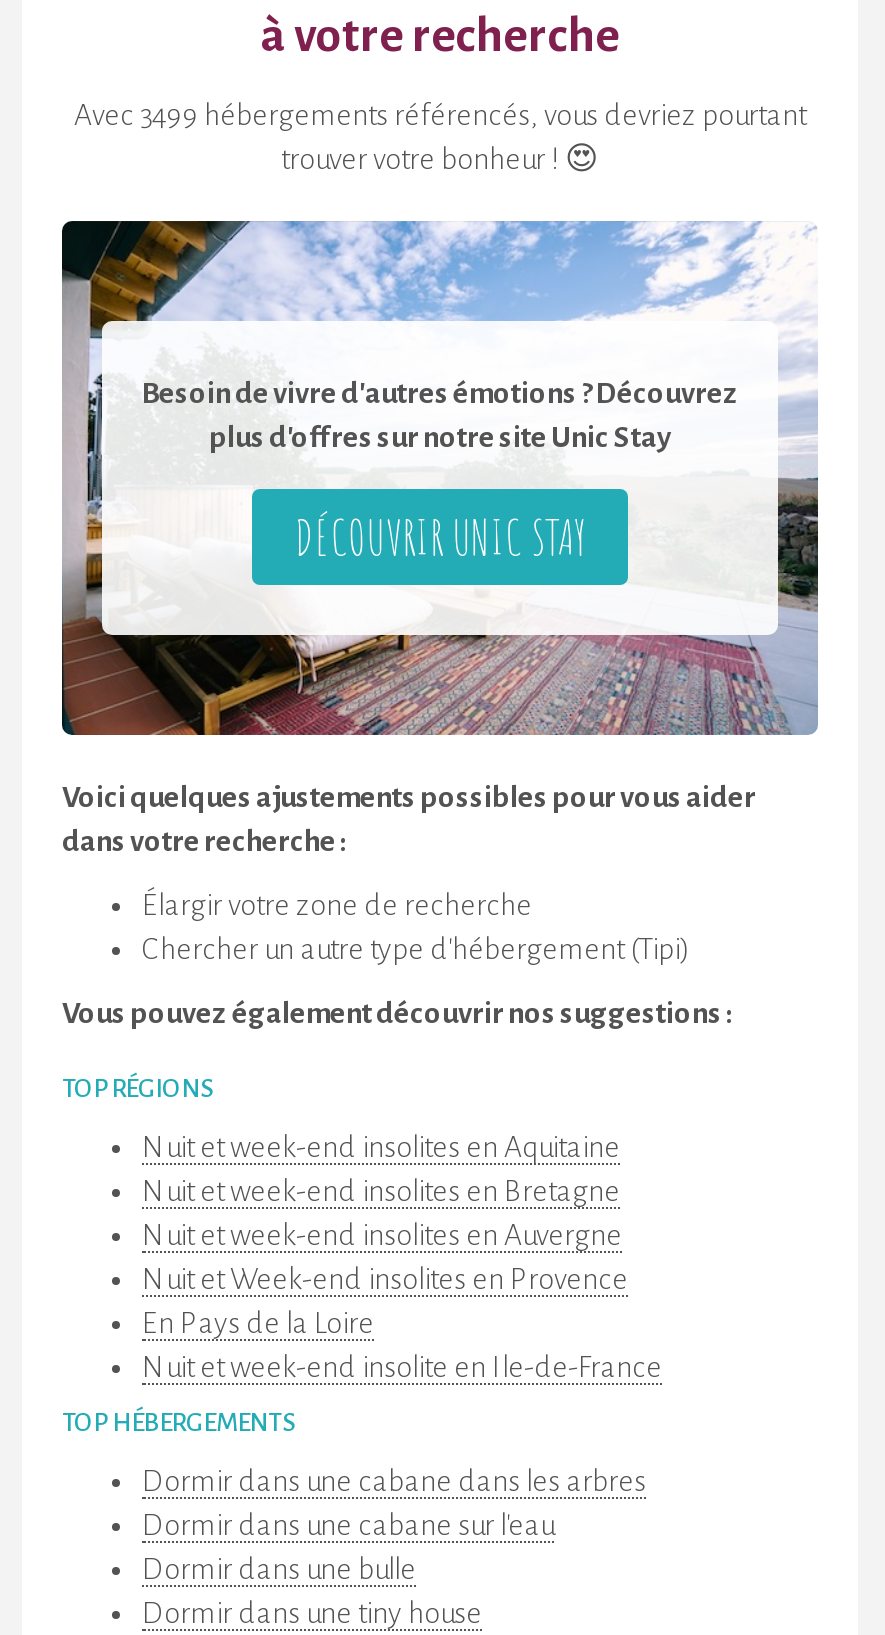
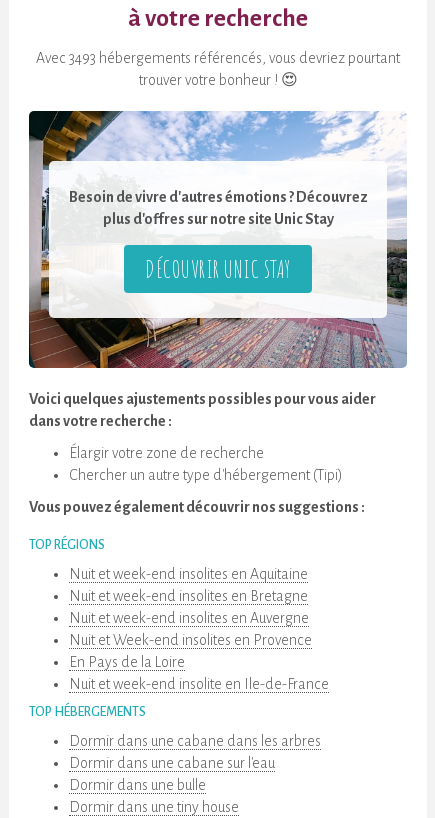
[74,98,806,130] Avec 3499 hébergements référencés, vous devriez pourtant -> [36,50,400,66] Avec 3493 hébergements référencés, vous devriez pourtant

